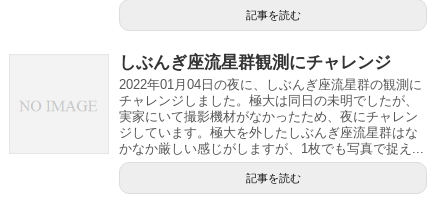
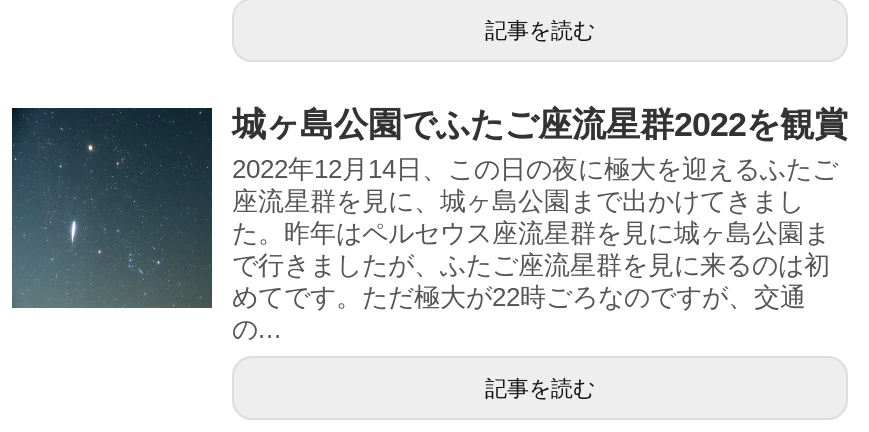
none -> [10,106,204,310] [image]
[119,53,424,156] しぶんぎ座流星群観測にチャレンジ | 2022年01月04日の夜に、しぶんぎ座流星群の観測に | チャレンジしました。極大は同日の未明でしたが、 | 実家にいて撮影機材がなかったため、夜にチャレン | ジしています。極大を外したしぶんぎ座流星群はな | かなか厳しい感じがしますが、1枚でも写真で捉え... -> [232,106,848,344] 城ヶ島公園でふたご座流星群2022を観賞 | 2022年12月14日、この日の夜に極大を迎えるふたご | 座流星群を見に、城ヶ島公園まで出かけてきまし | た。昨年はペルセウス座流星群を見に城ヶ島公園ま | で行きましたが、ふたご座流星群を見に来るのは初 | めてです。ただ極大が22時ごろなのですが、交通 | の...

